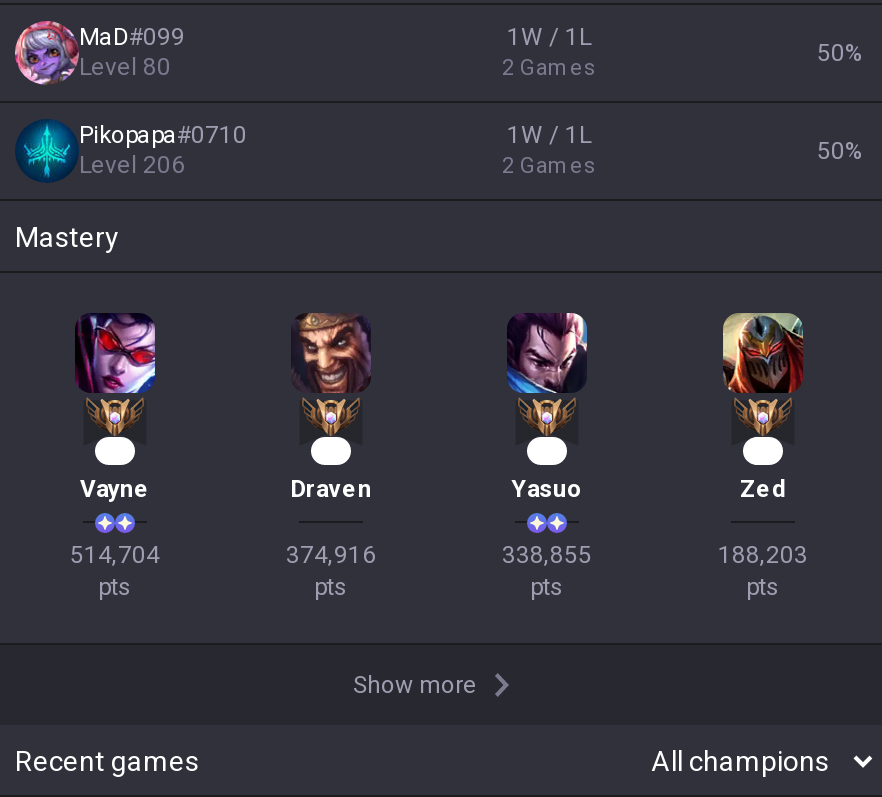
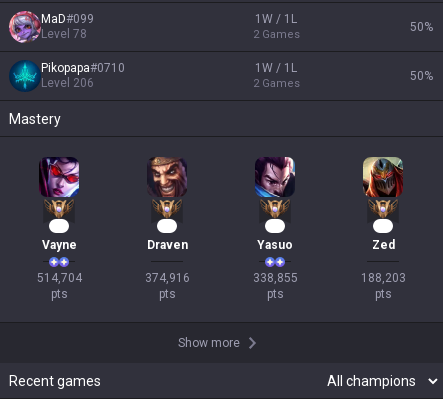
[79,53,171,81] Level 80 -> [41,27,87,41] Level 78

